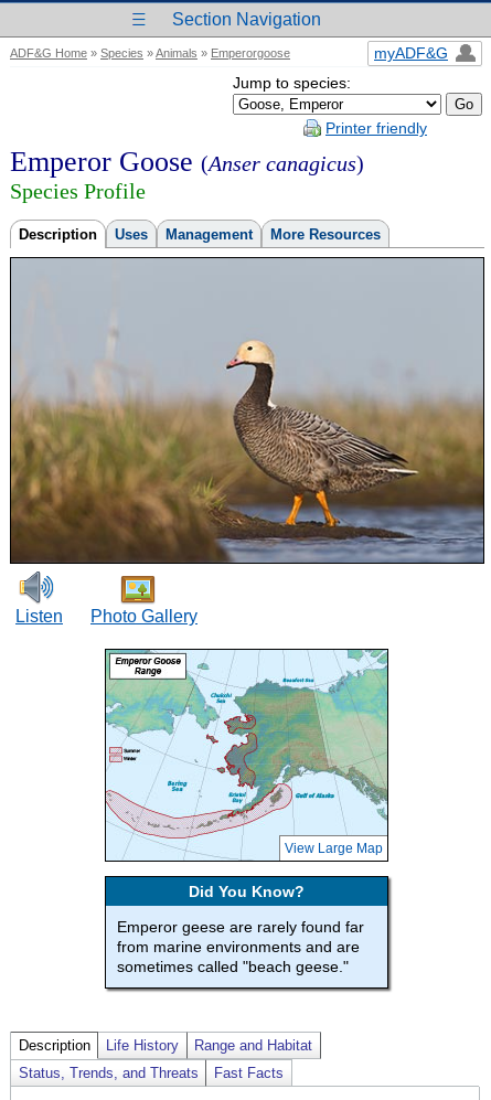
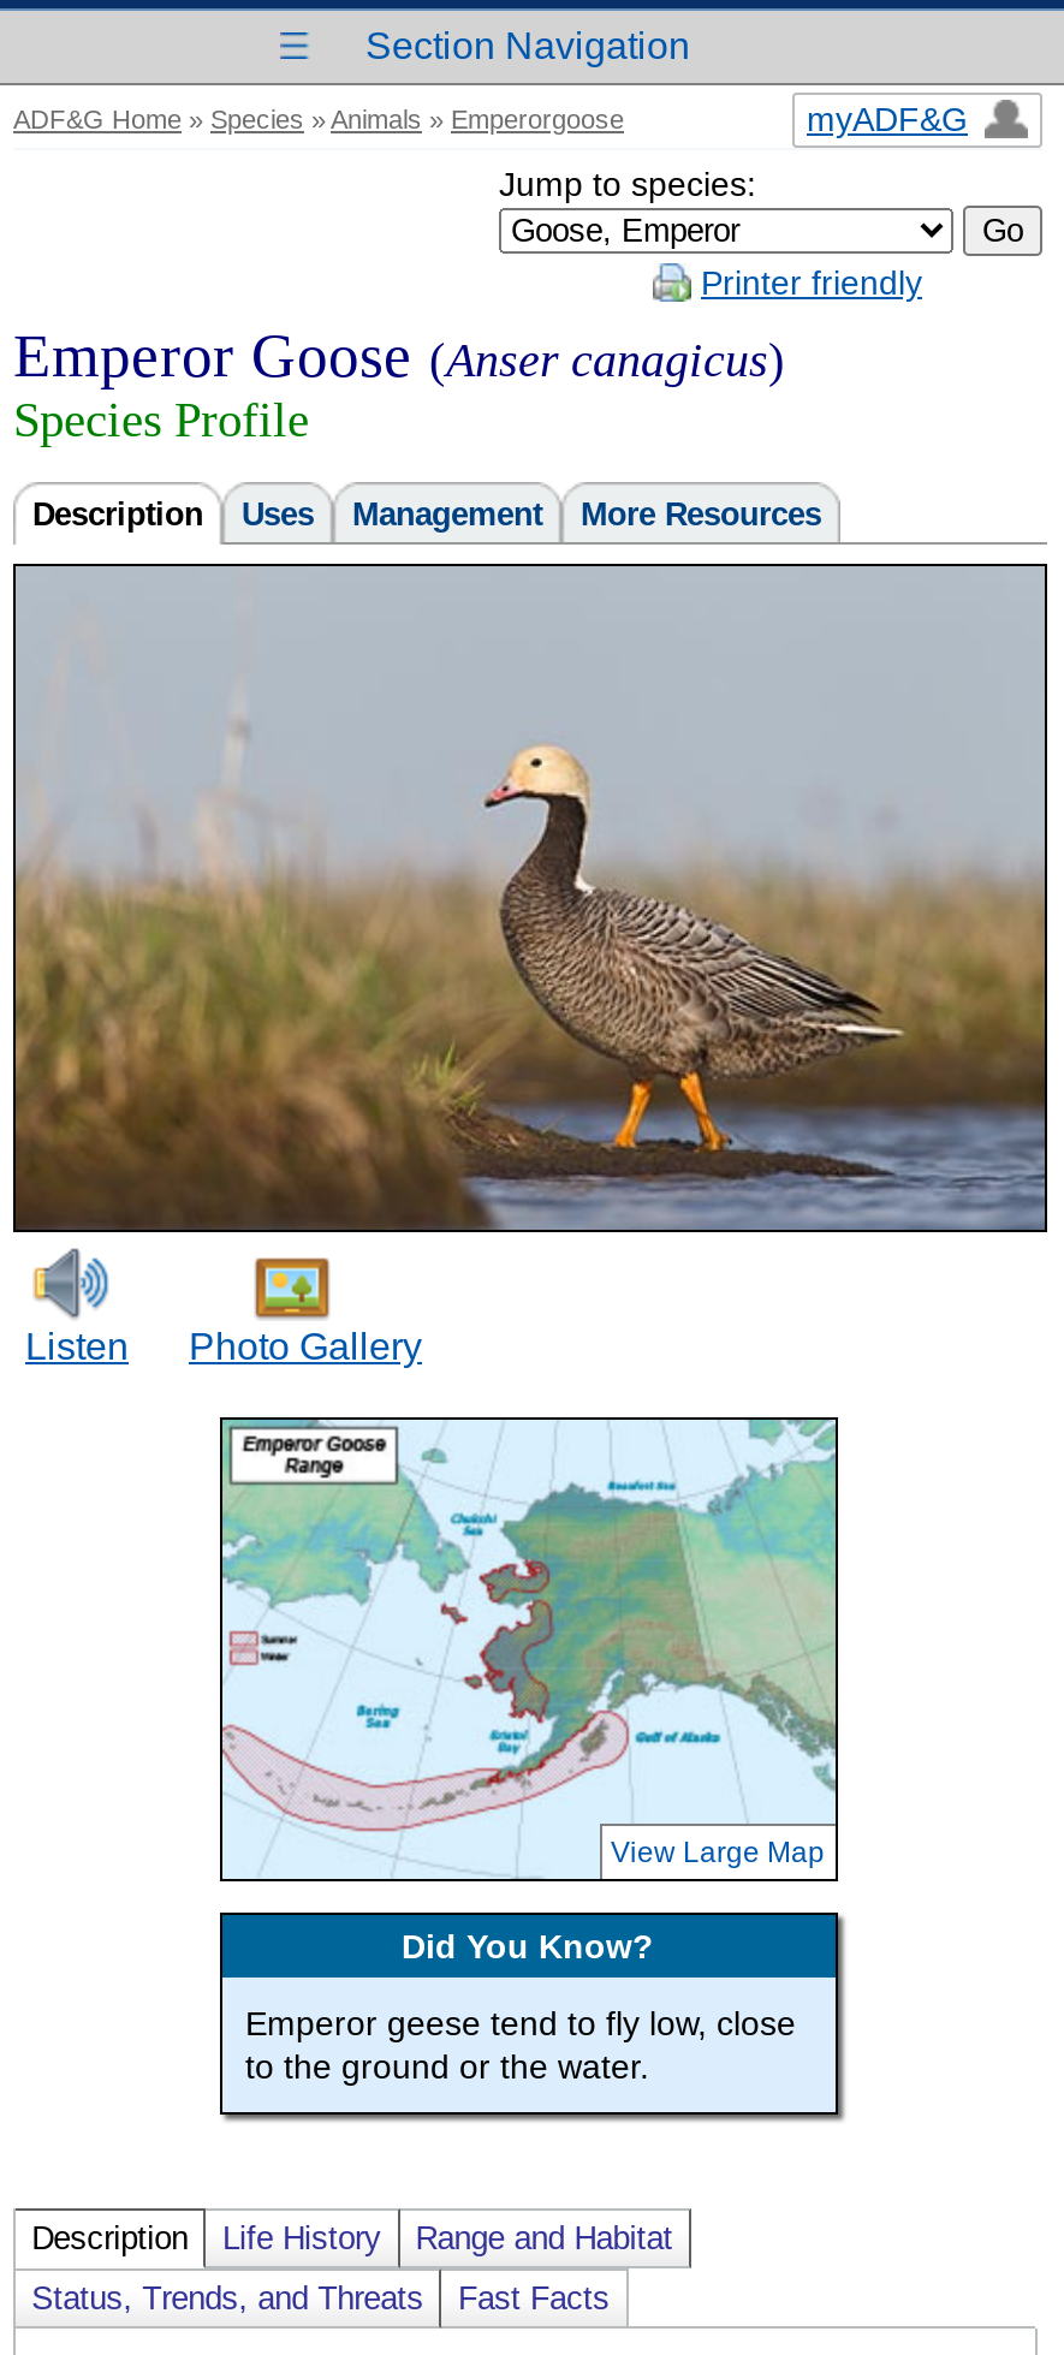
[116,918,364,975] Emperor geese are rarely found far | from marine environments and are | sometimes called "beach geese." -> [245,2003,796,2085] Emperor geese tend to fly low, close | to the ground or the water.

